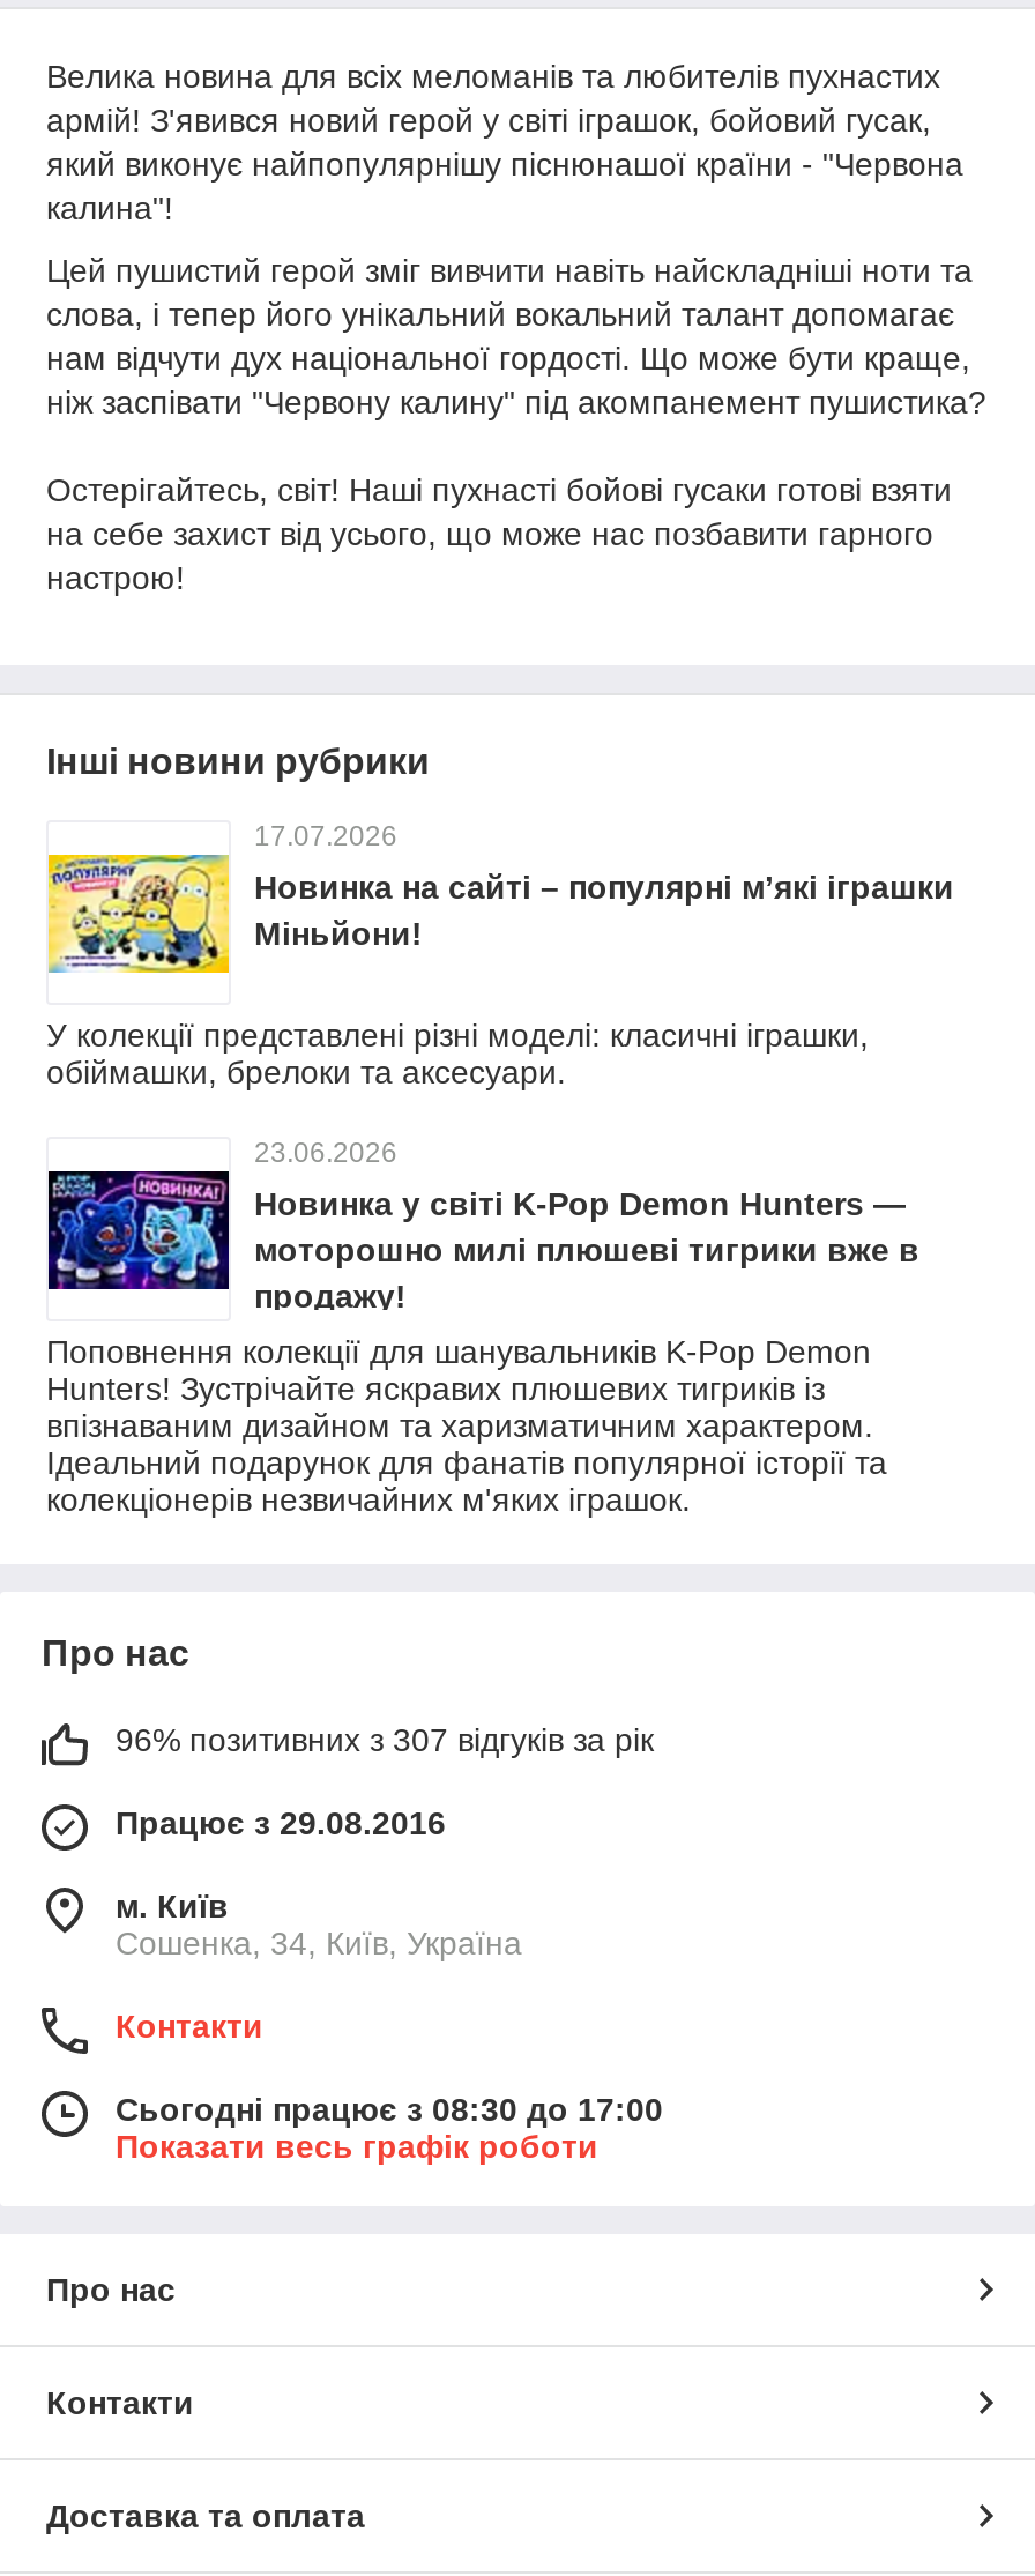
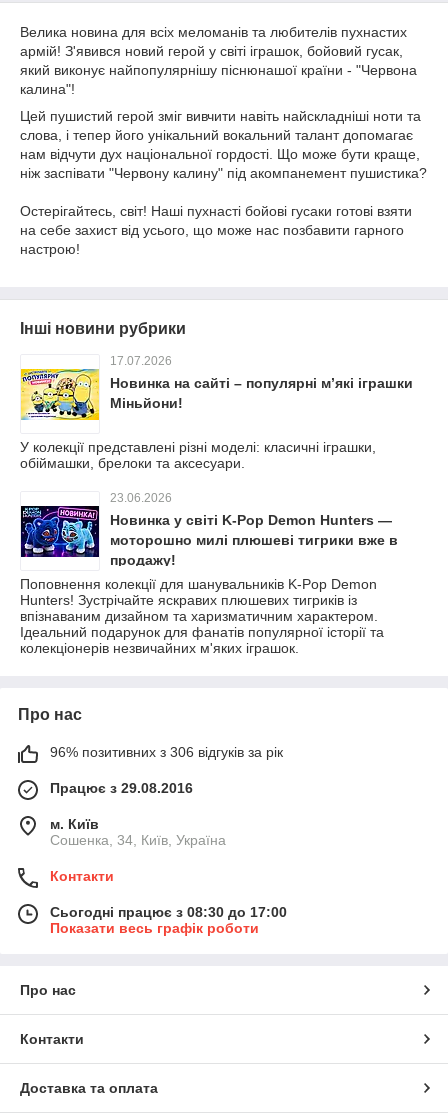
[116,1721,654,1758] 96% позитивних з 307 відгуків за рік -> [50,744,283,760] 96% позитивних з 306 відгуків за рік

